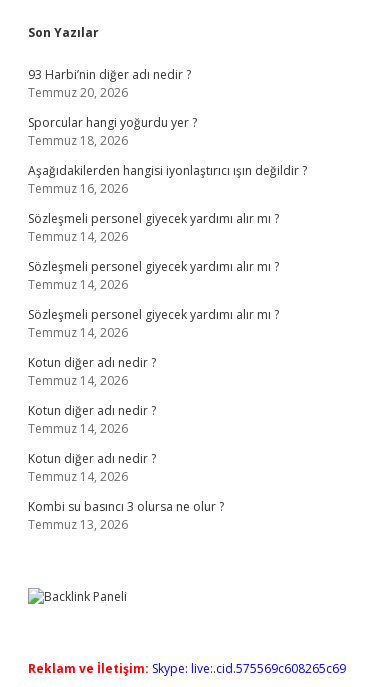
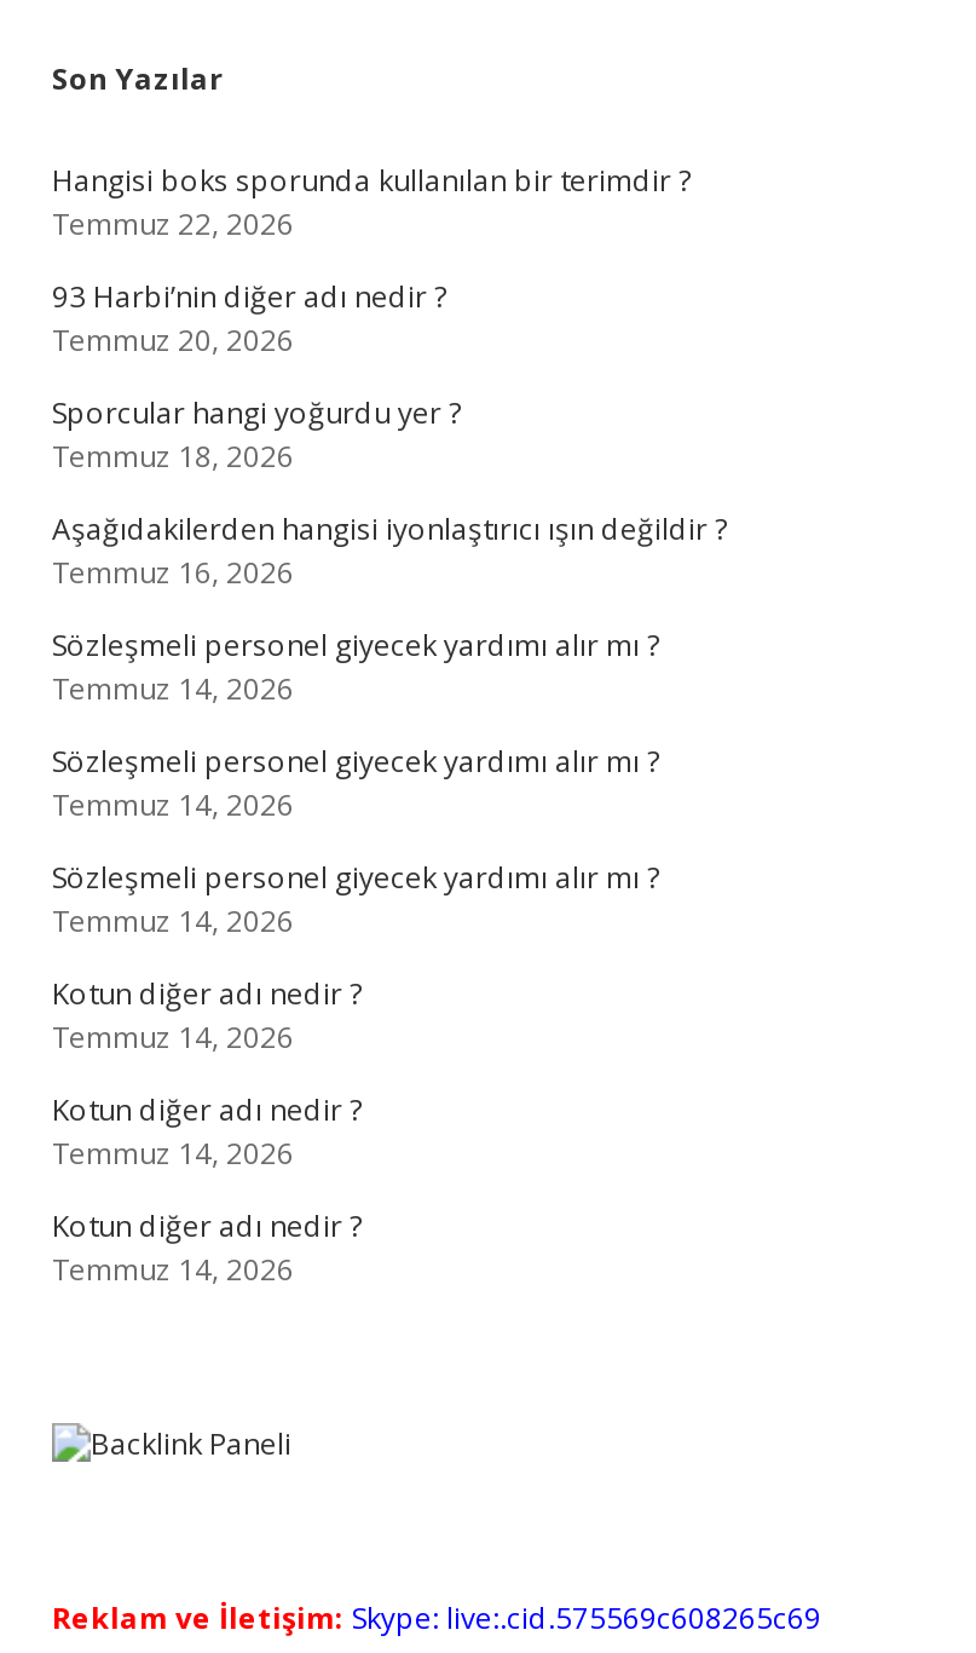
none -> [52,160,691,244] Hangisi boks sporunda kullanılan bir terimdir ? | Temmuz 22, 2026
moved [28,66,307,485] -> [52,276,727,1290]: 93 Harbi’nin diğer adı nedir ? | Temmuz 20, 2026 | Sporcular hangi yoğurdu yer ? | ... | Kotun diğer adı nedir ? | Temmuz 14, 2026
[28,498,224,533] Kombi su basıncı 3 olursa ne olur ? | Temmuz 13, 2026 -> none

